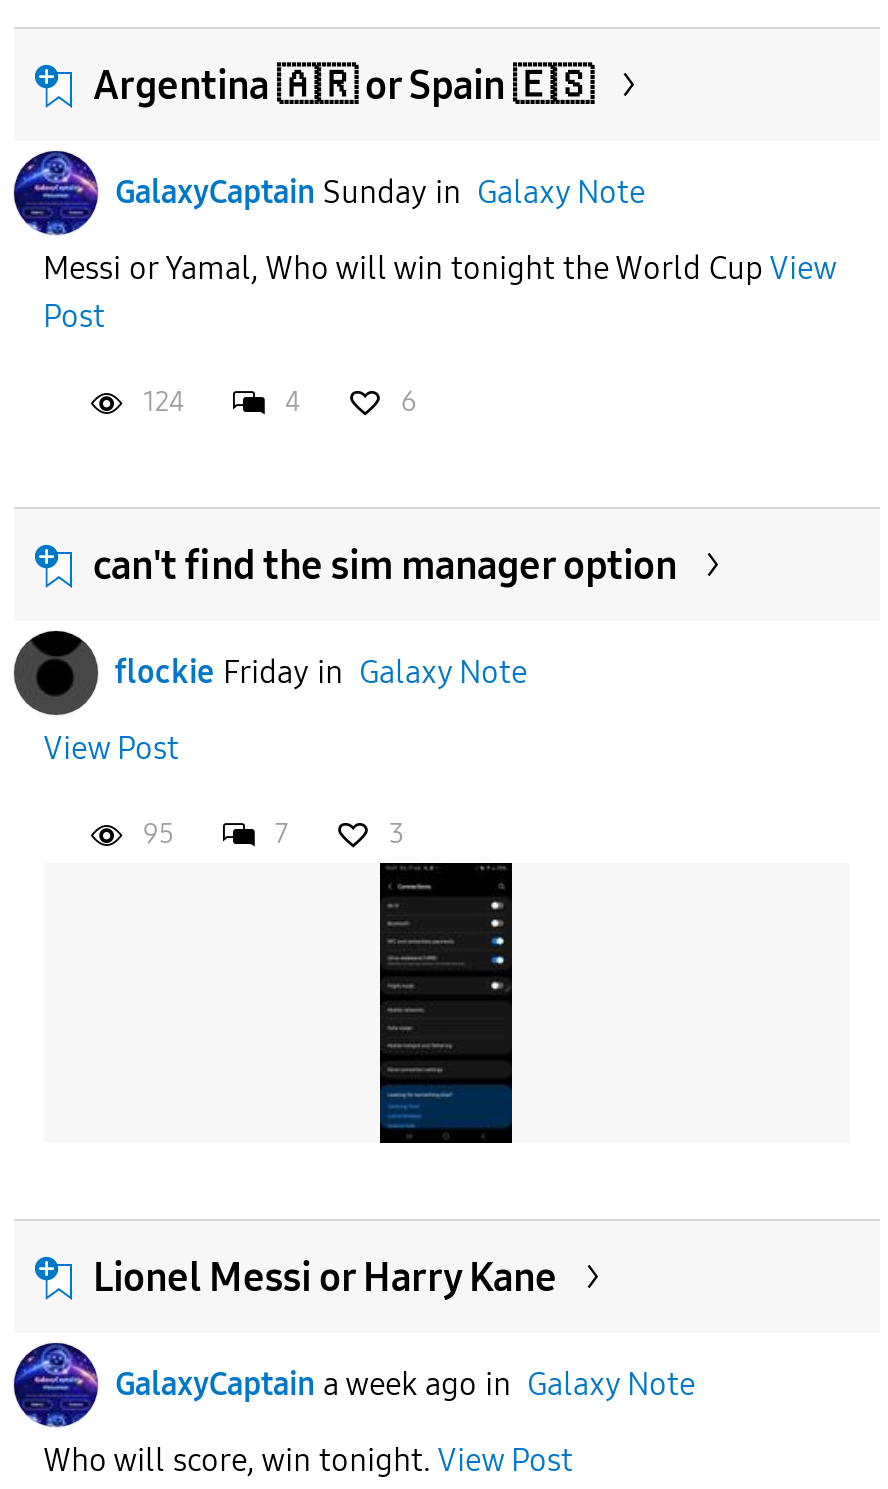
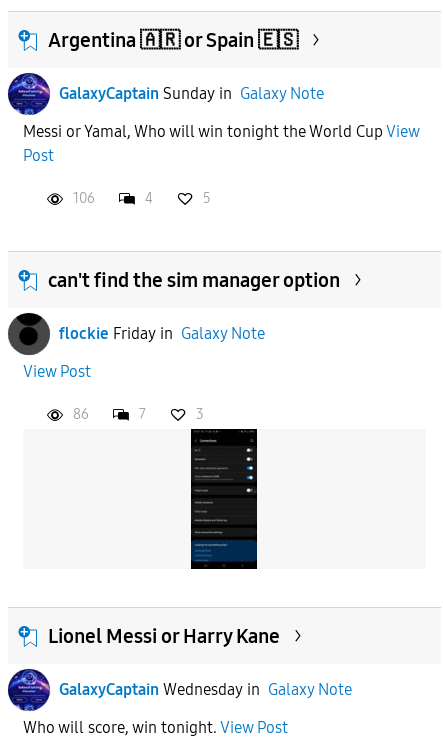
[143,386,185,420] 124 -> [72,190,94,207] 106
[401,386,417,420] 6 -> [202,190,210,207] 5
[143,818,175,852] 95 -> [72,406,88,423] 86
[115,1365,695,1403] GalaxyCaptain a week ago in Galaxy Note -> [58,680,351,699] GalaxyCaptain Wednesday in Galaxy Note

